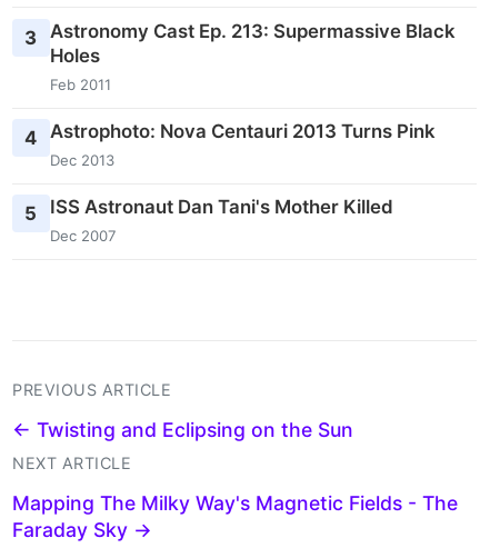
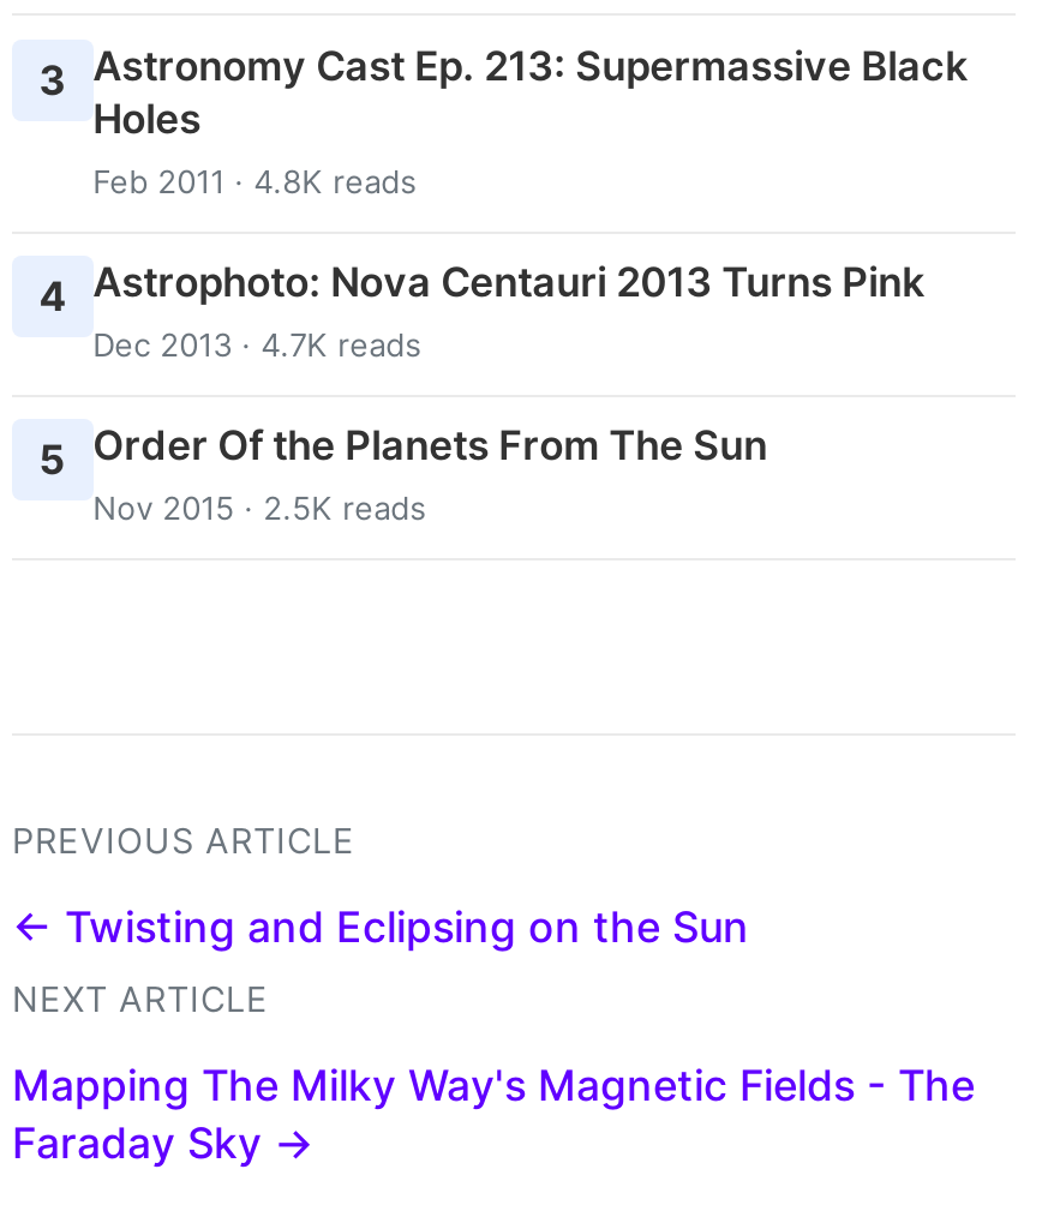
[50,75,111,93] Feb 2011 -> [93,162,417,200] Feb 2011 · 4.8K reads
[50,151,114,169] Dec 2013 -> [93,325,422,364] Dec 2013 · 4.7K reads
[25,196,393,245] 5 ISS Astronaut Dan Tani's Mother Killed | Dec 2007 -> [39,422,767,528] 5 Order Of the Planets From The Sun | Nov 2015 · 2.5K reads

